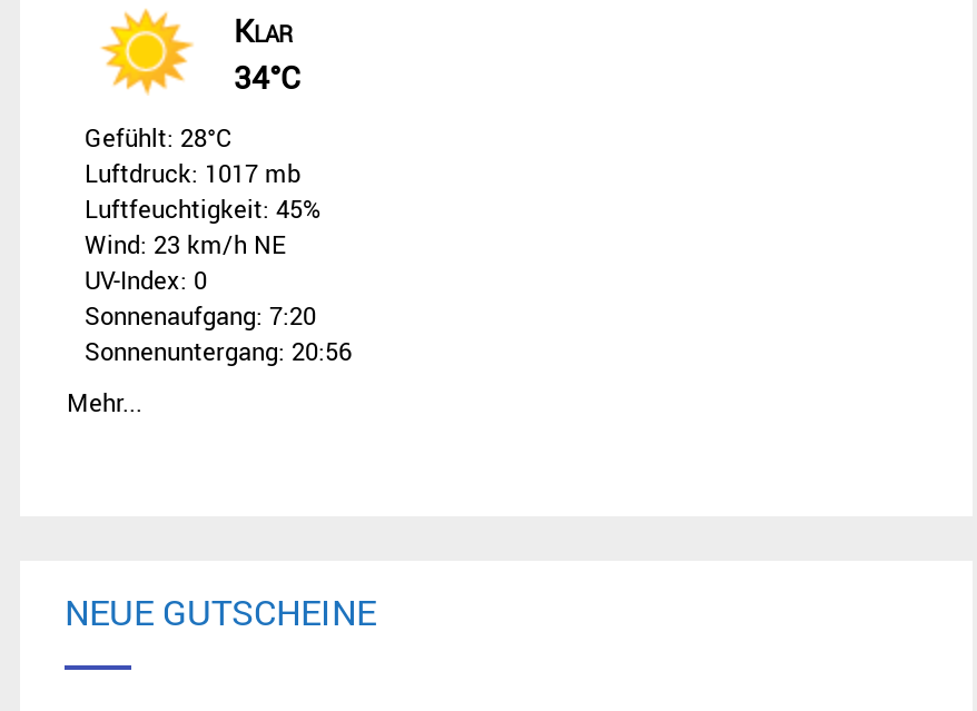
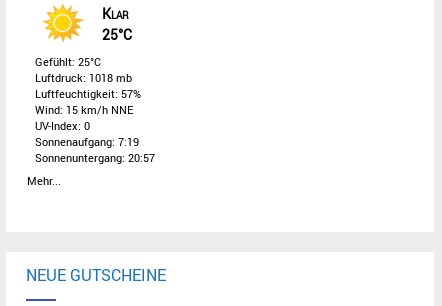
[234,55,300,97] 34°C -> [102,25,132,44] 25°C
[85,120,320,260] Gefühlt: 28°C | Luftdruck: 1017 mb | Luftfeuchtigkeit: 45% | Wind: 23 km/h NE -> [35,54,141,117] Gefühlt: 25°C | Luftdruck: 1018 mb | Luftfeuchtigkeit: 57% | Wind: 15 km/h NNE
[85,298,316,331] Sonnenaufgang: 7:20 -> [35,134,139,149] Sonnenaufgang: 7:19
[85,333,352,367] Sonnenuntergang: 20:56 -> [35,150,155,165] Sonnenuntergang: 20:57

